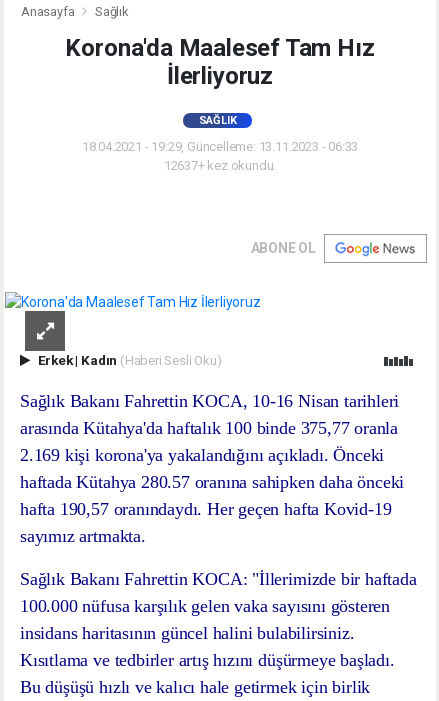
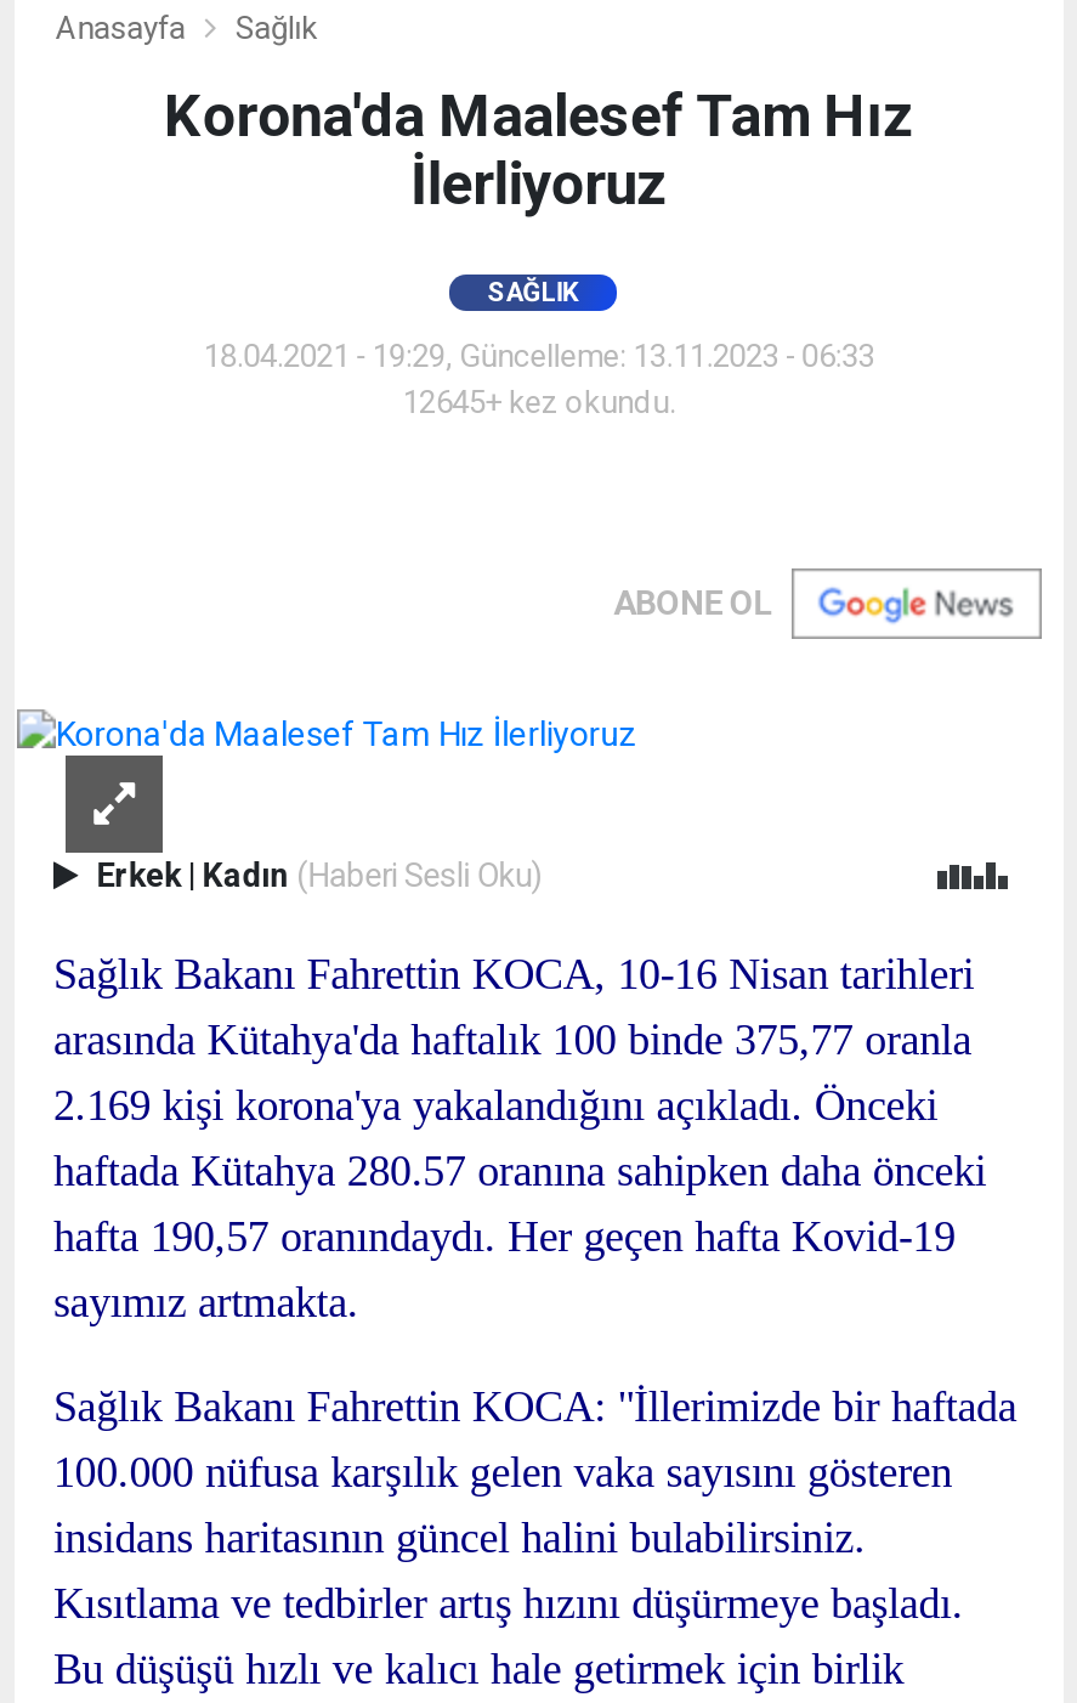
[164,158,276,173] 12637+ kez okundu. -> [402,383,676,420] 12645+ kez okundu.

